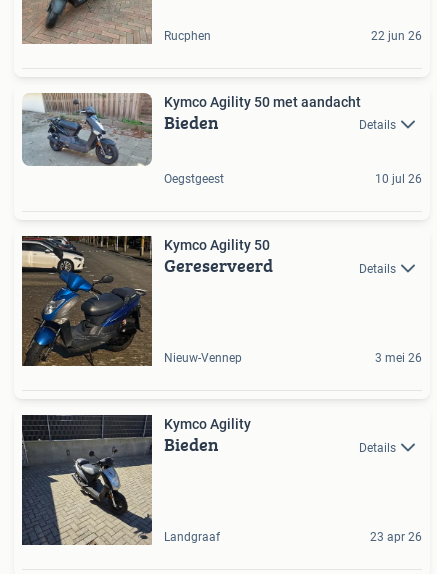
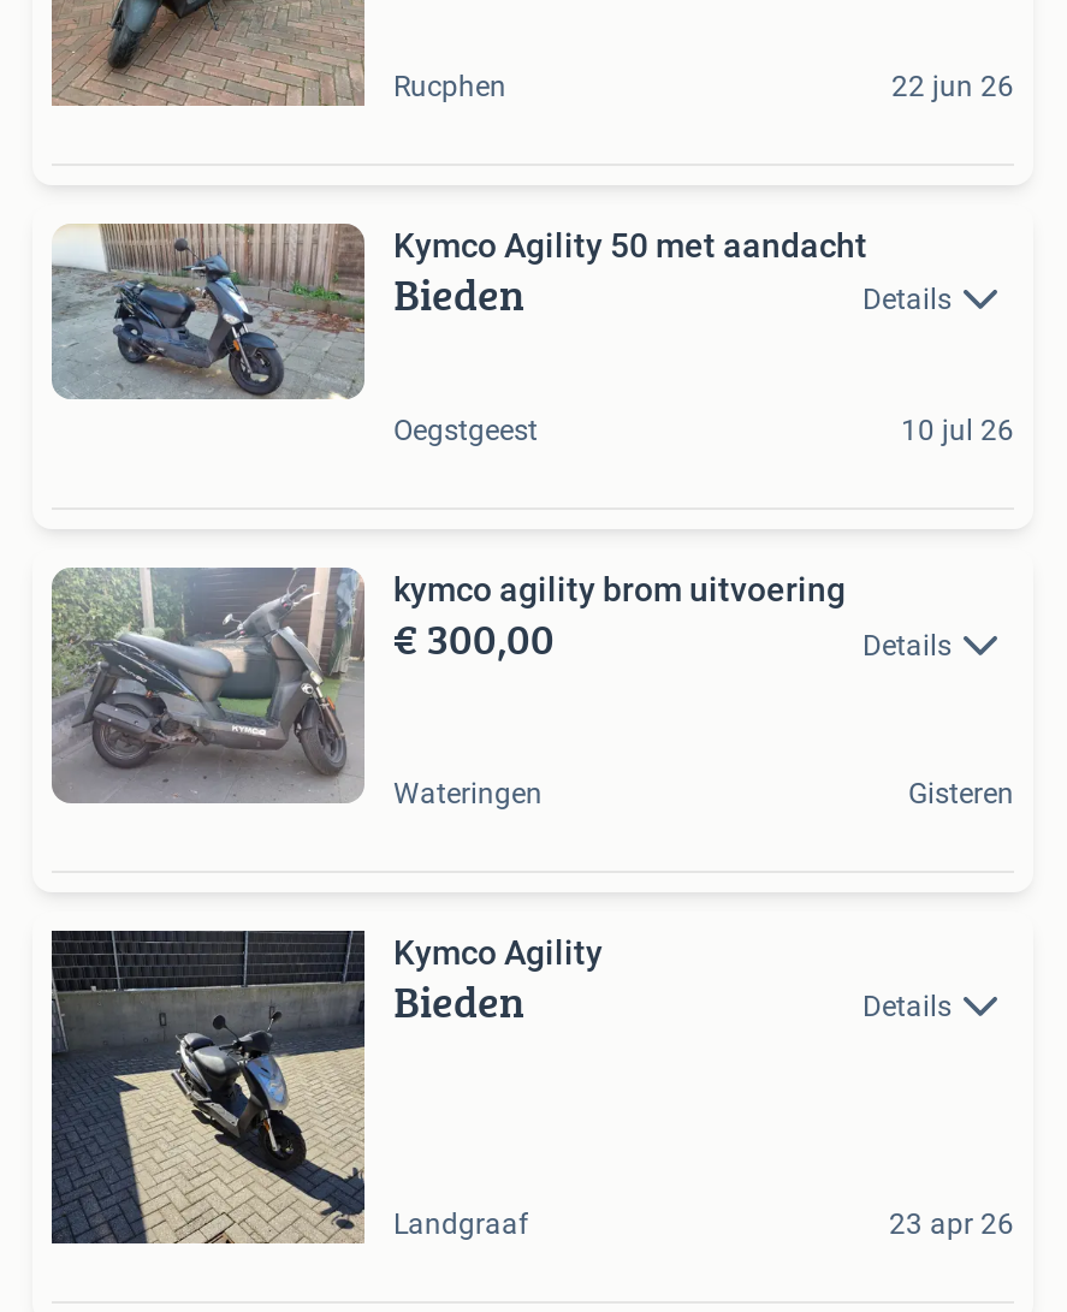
[21,235,273,367] [image] | Kymco Agility 50 | Gereserveerd -> [49,568,846,813] [image] | kymco agility brom uitvoering | € 300,00
[164,351,422,365] Nieuw-Vennep | 3 mei 26 -> [393,777,1014,811] Wateringen | Gisteren

